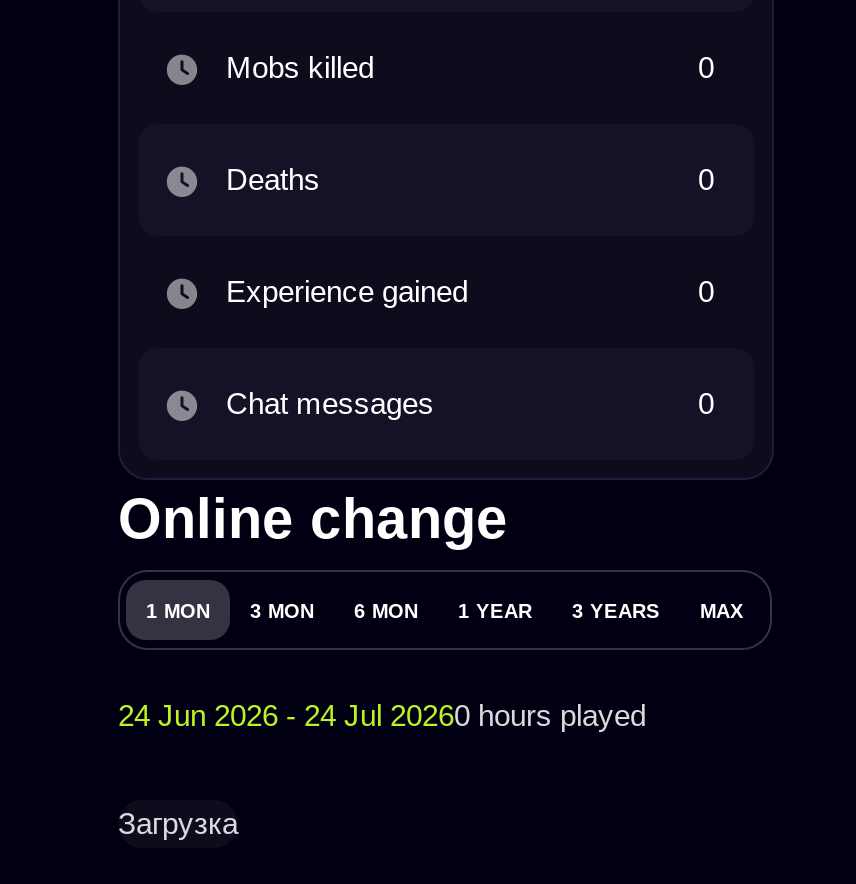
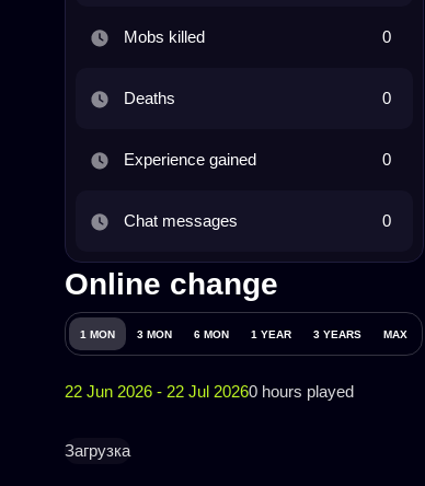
[118,698,646,732] 24 Jun 2026 - 24 Jul 20260 hours played -> [65,382,354,401] 22 Jun 2026 - 22 Jul 20260 hours played

